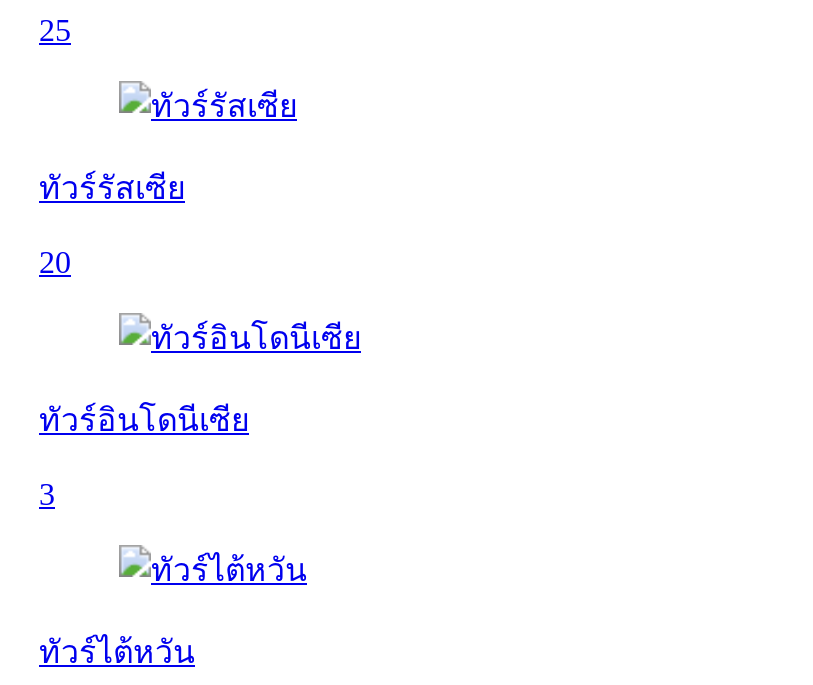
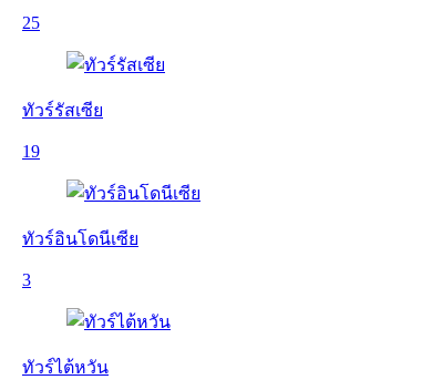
[39,245,71,279] 20 -> [22,142,40,161] 19

